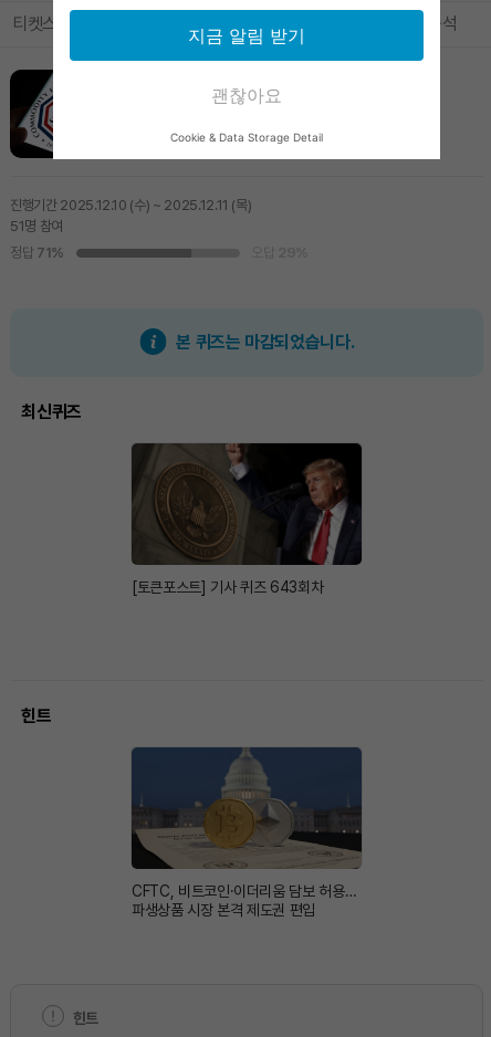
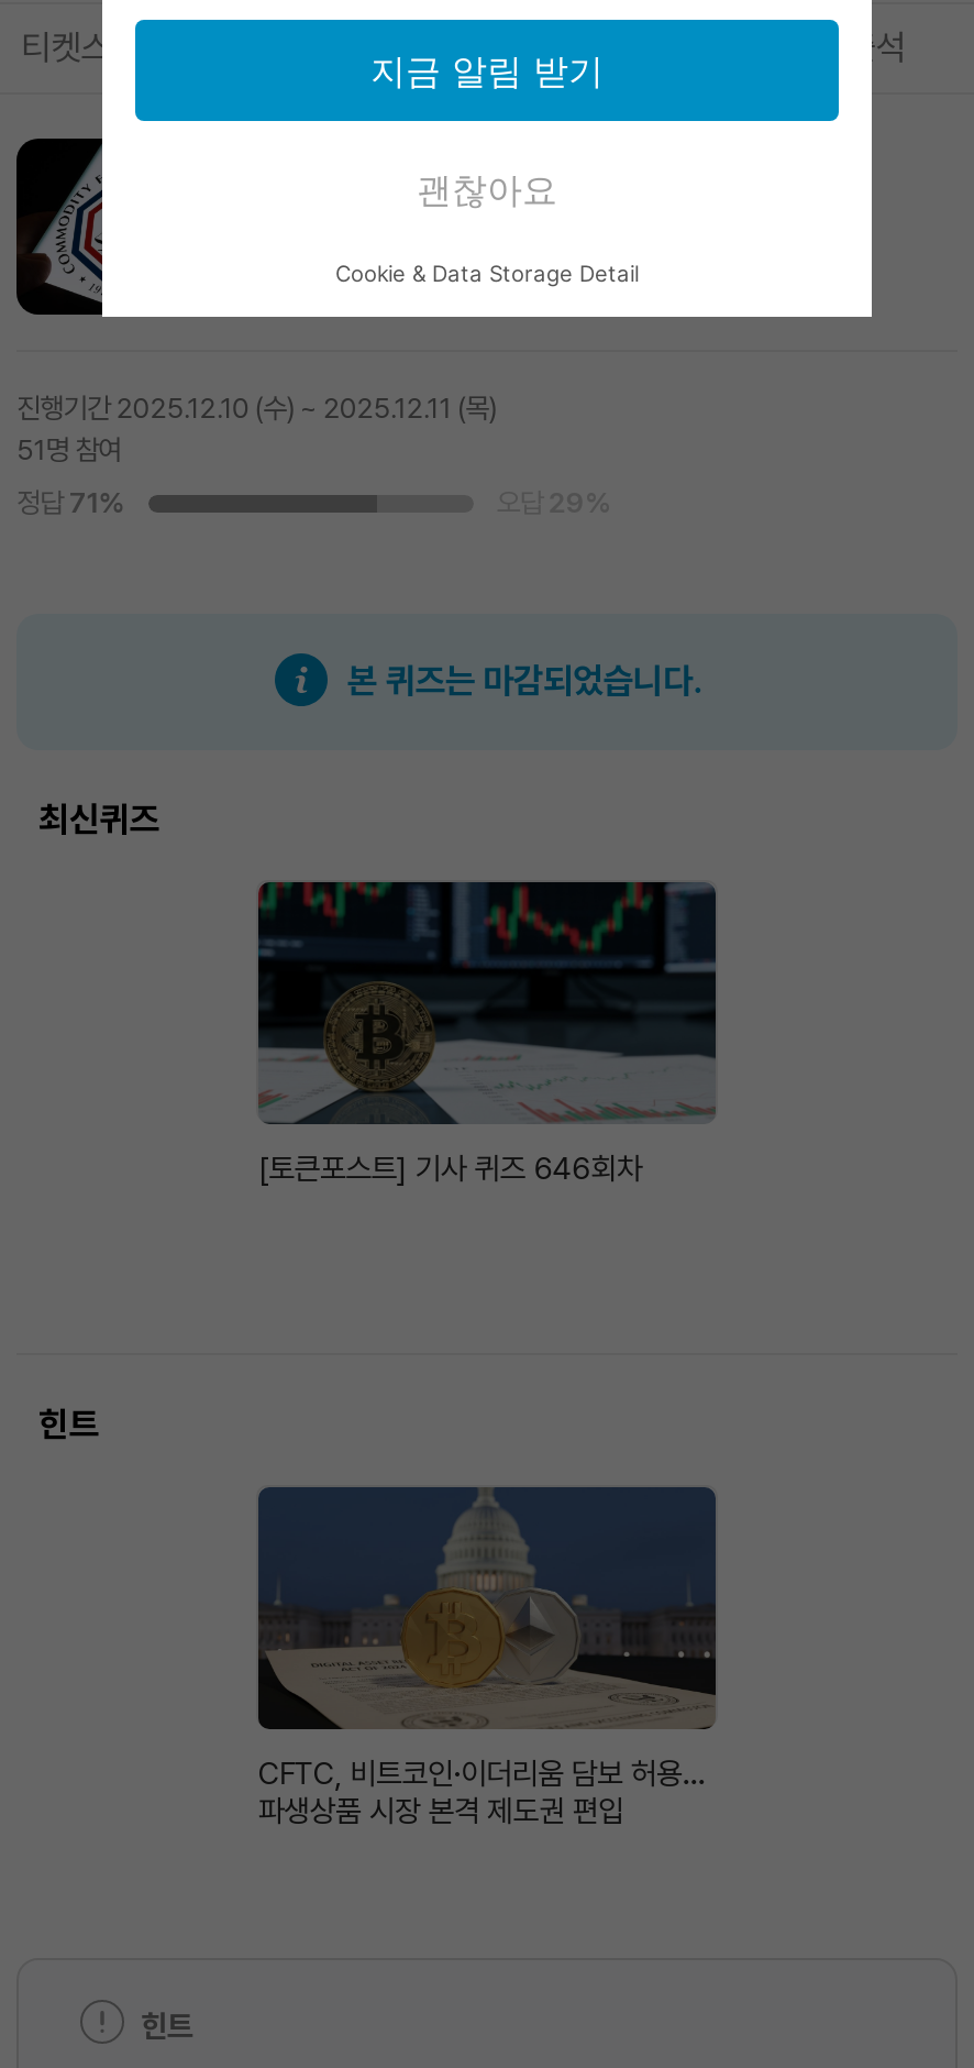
[132,443,362,595] [image] | [토큰포스트] 기사 퀴즈 643회차 -> [258,882,713,1185] [image] | [토큰포스트] 기사 퀴즈 646회차

